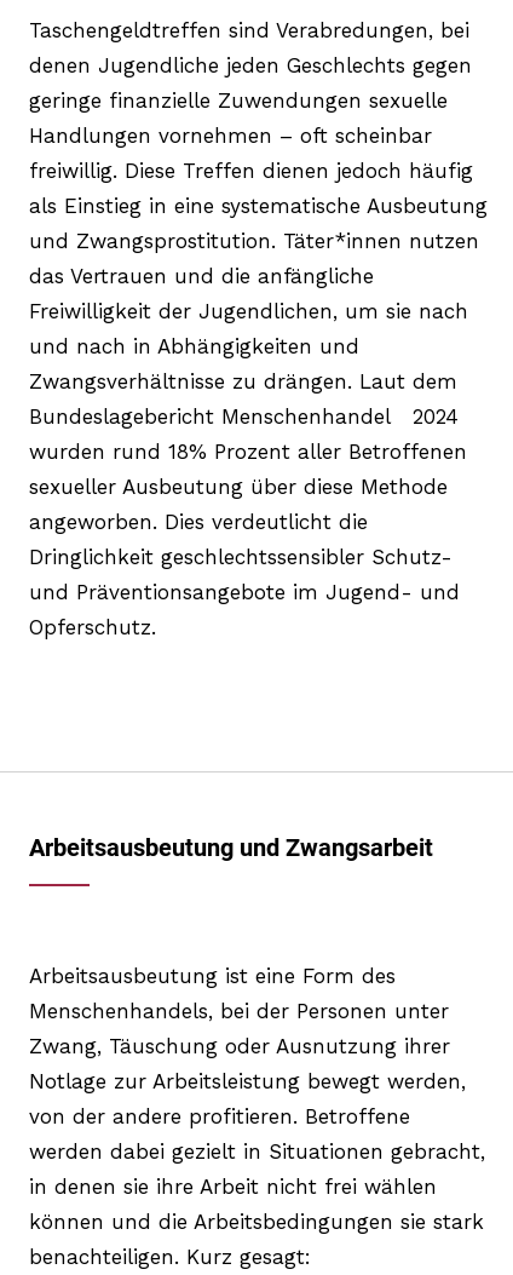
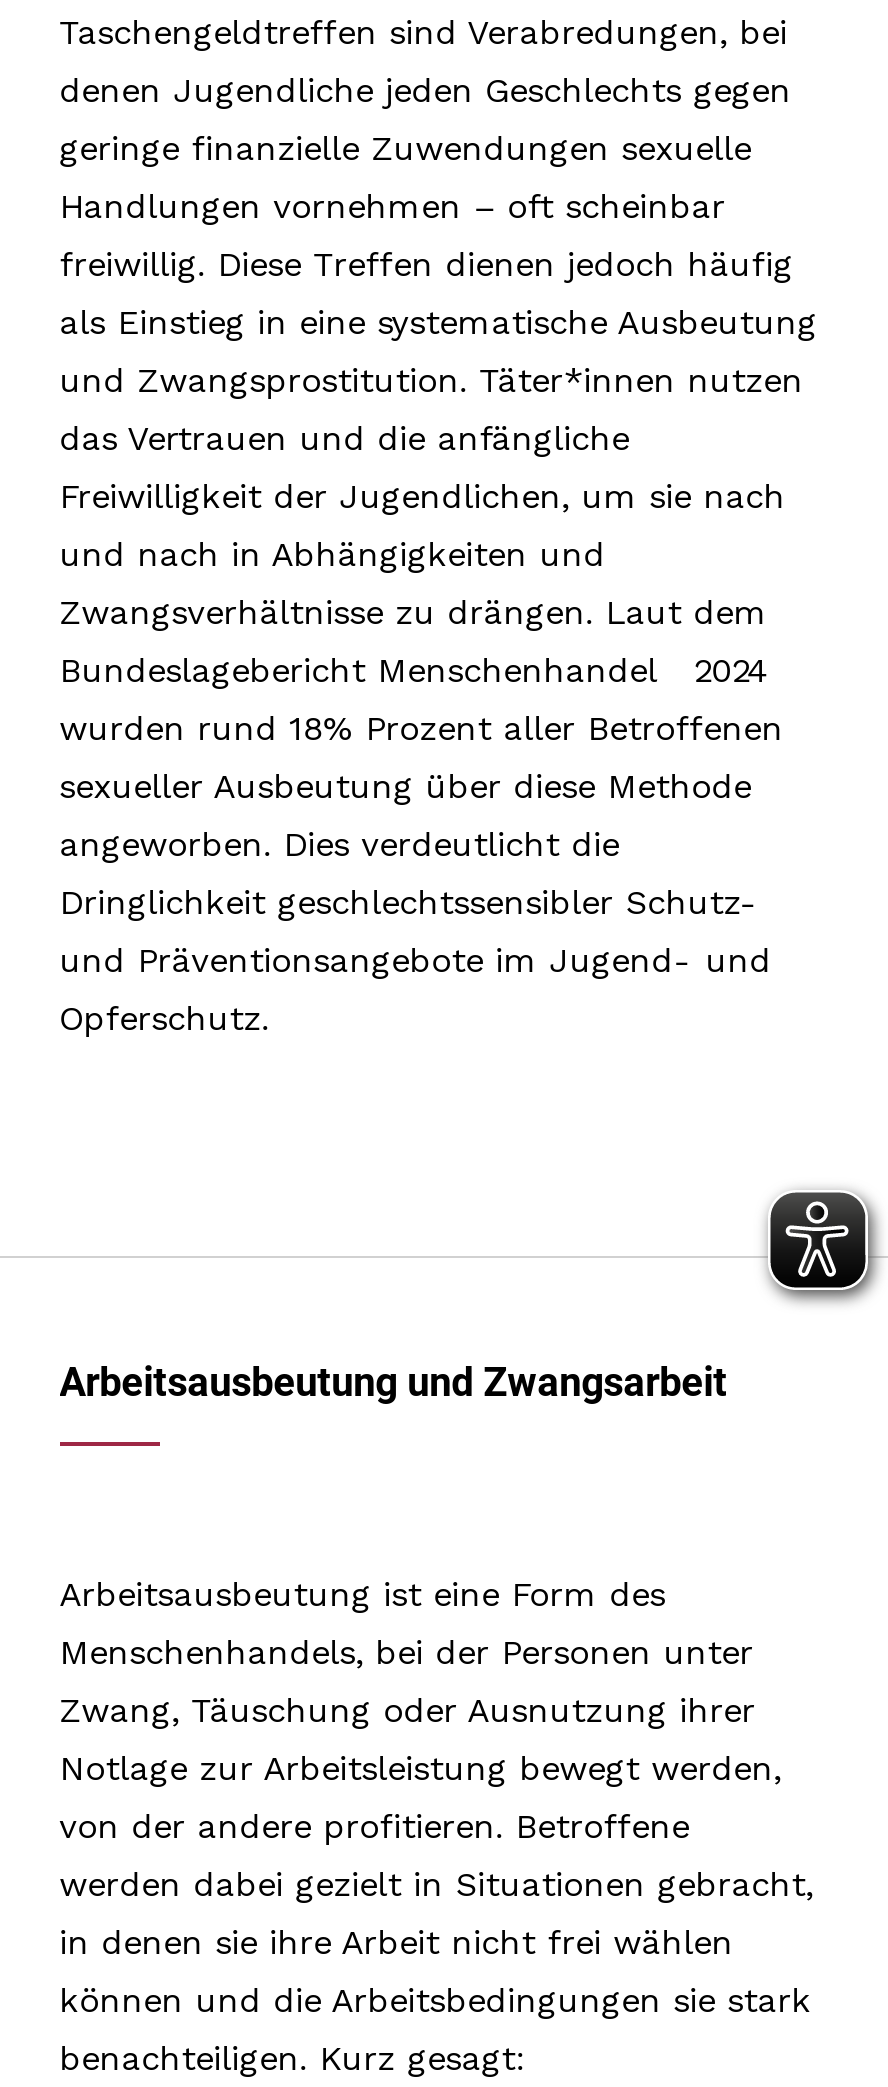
none -> [762,1188,882,1306] [image]

